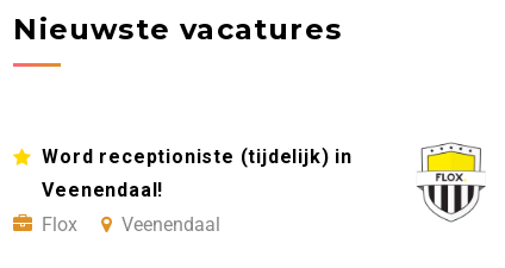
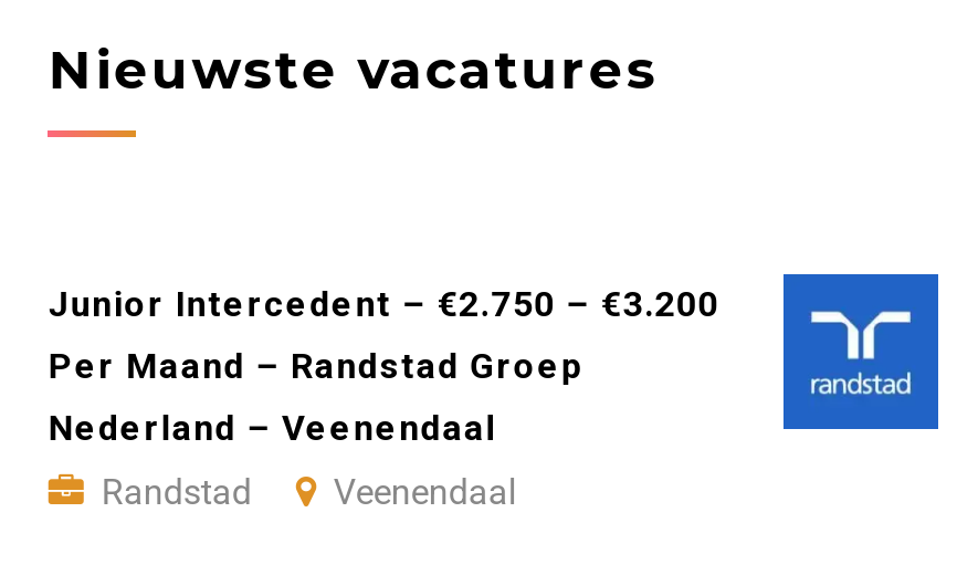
[42,146,352,236] Word receptioniste (tijdelijk) in | Veenendaal! | Flox -> [48,285,720,515] Junior Intercedent – €2.750 – €3.200 | Per Maand – Randstad Groep | Nederland – Veenendaal | Randstad
[410,139,493,223] [image] -> [781,271,940,432] [image]

